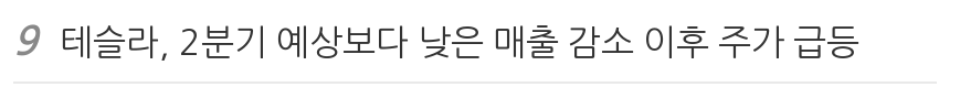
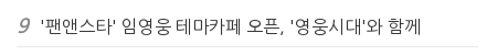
[60,24,859,59] 테슬라, 2분기 예상보다 낮은 매출 감소 이후 주가 급등 -> [40,18,421,35] '팬앤스타' 임영웅 테마카페 오픈, '영웅시대'와 함께

